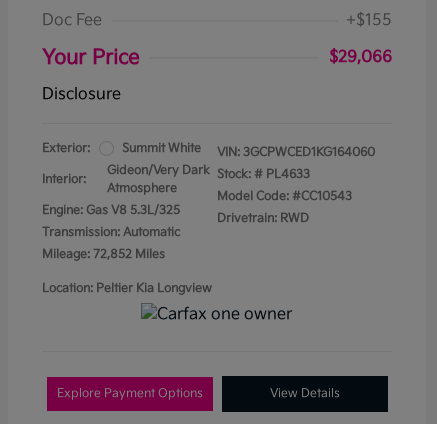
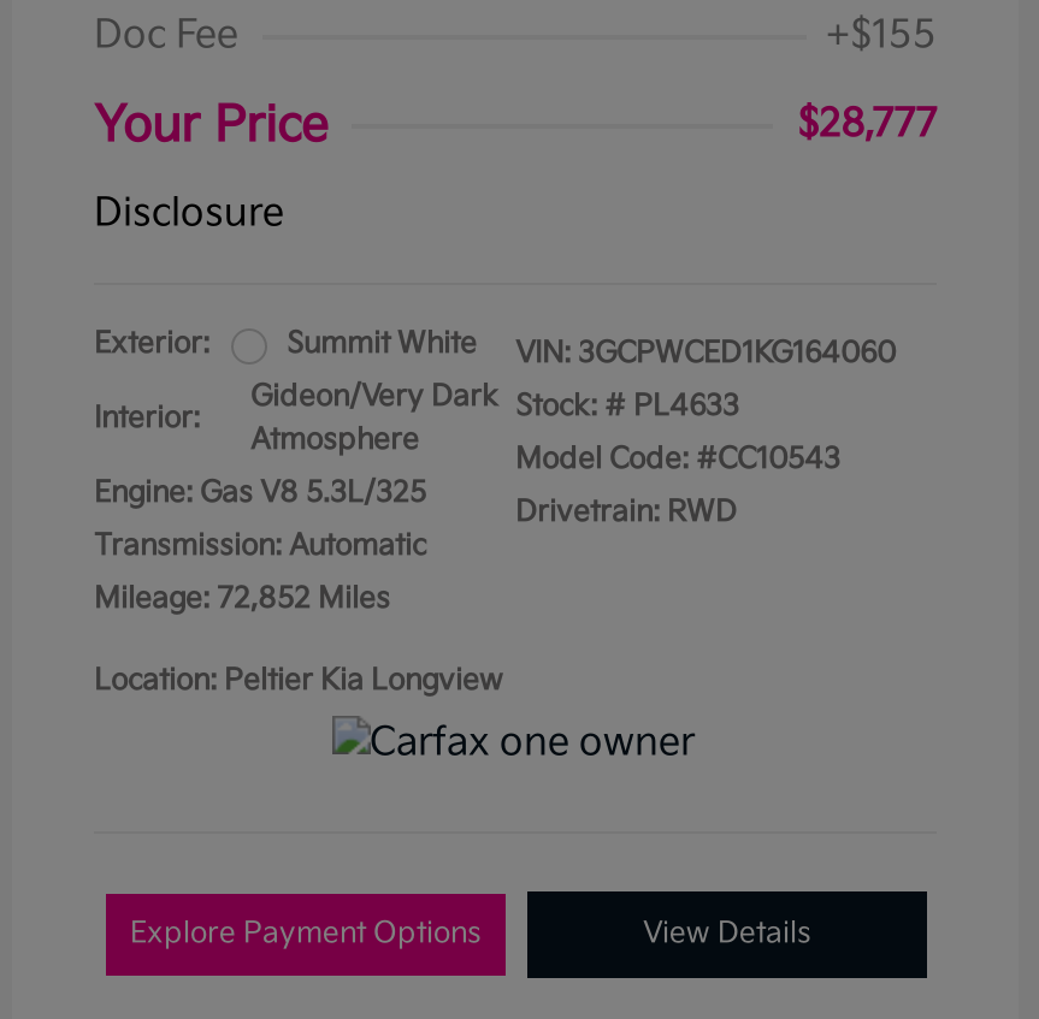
[329,48,392,67] $29,066 -> [797,102,937,148] $28,777

